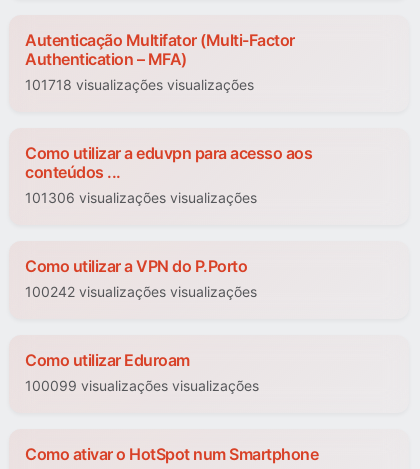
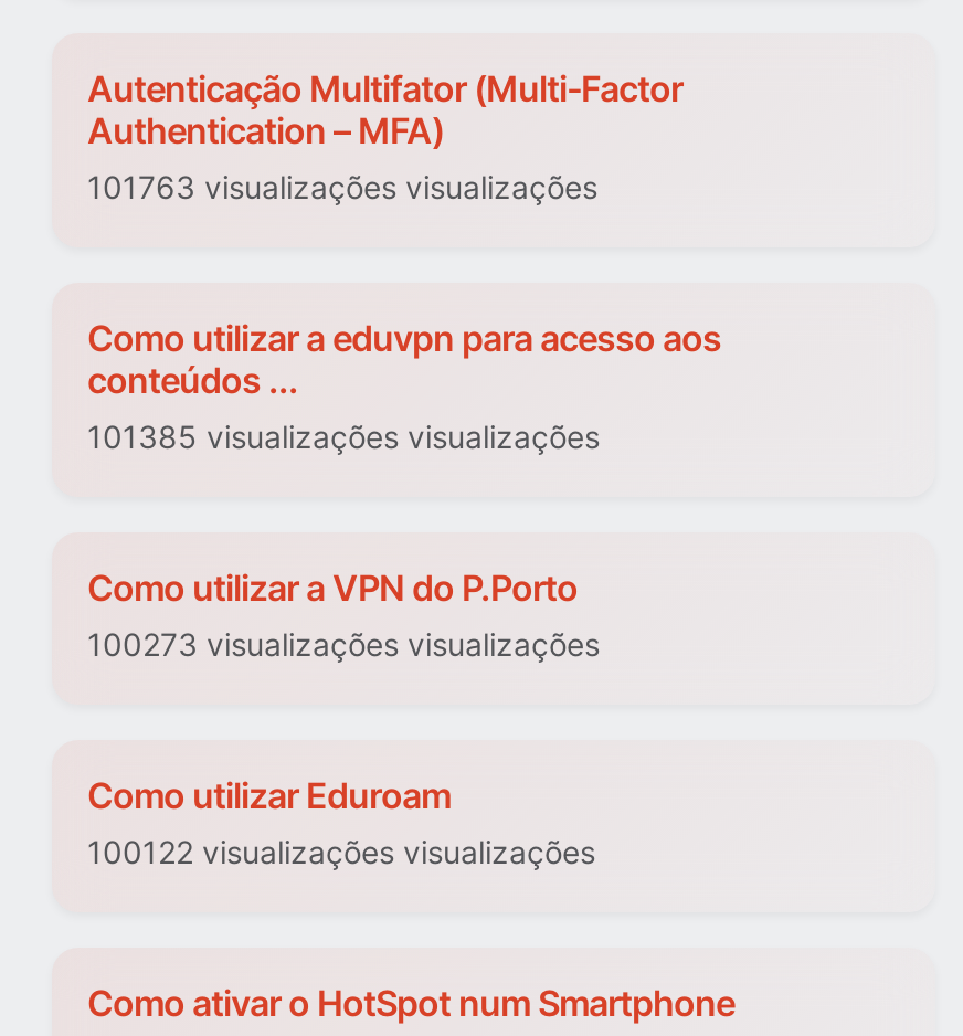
[25,76,254,93] 101718 visualizações visualizações -> [87,169,597,207] 101763 visualizações visualizações
[25,189,257,206] 101306 visualizações visualizações -> [87,419,600,456] 101385 visualizações visualizações
[25,283,257,300] 100242 visualizações visualizações -> [87,626,600,664] 100273 visualizações visualizações
[25,377,259,394] 100099 visualizações visualizações -> [87,834,595,871] 100122 visualizações visualizações

